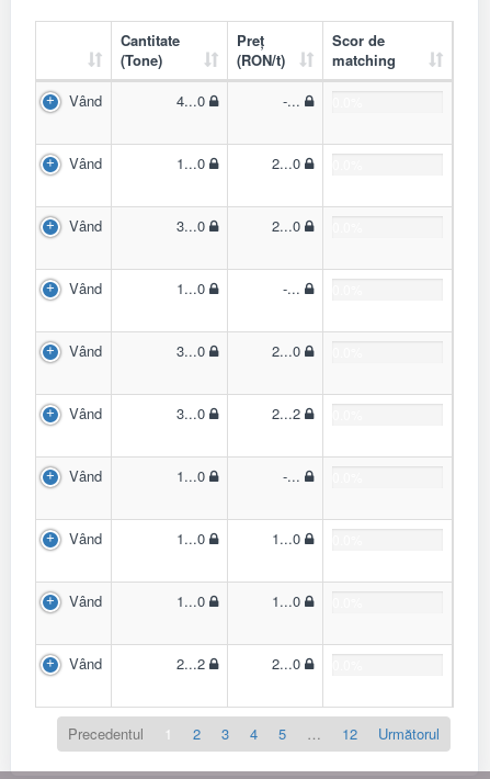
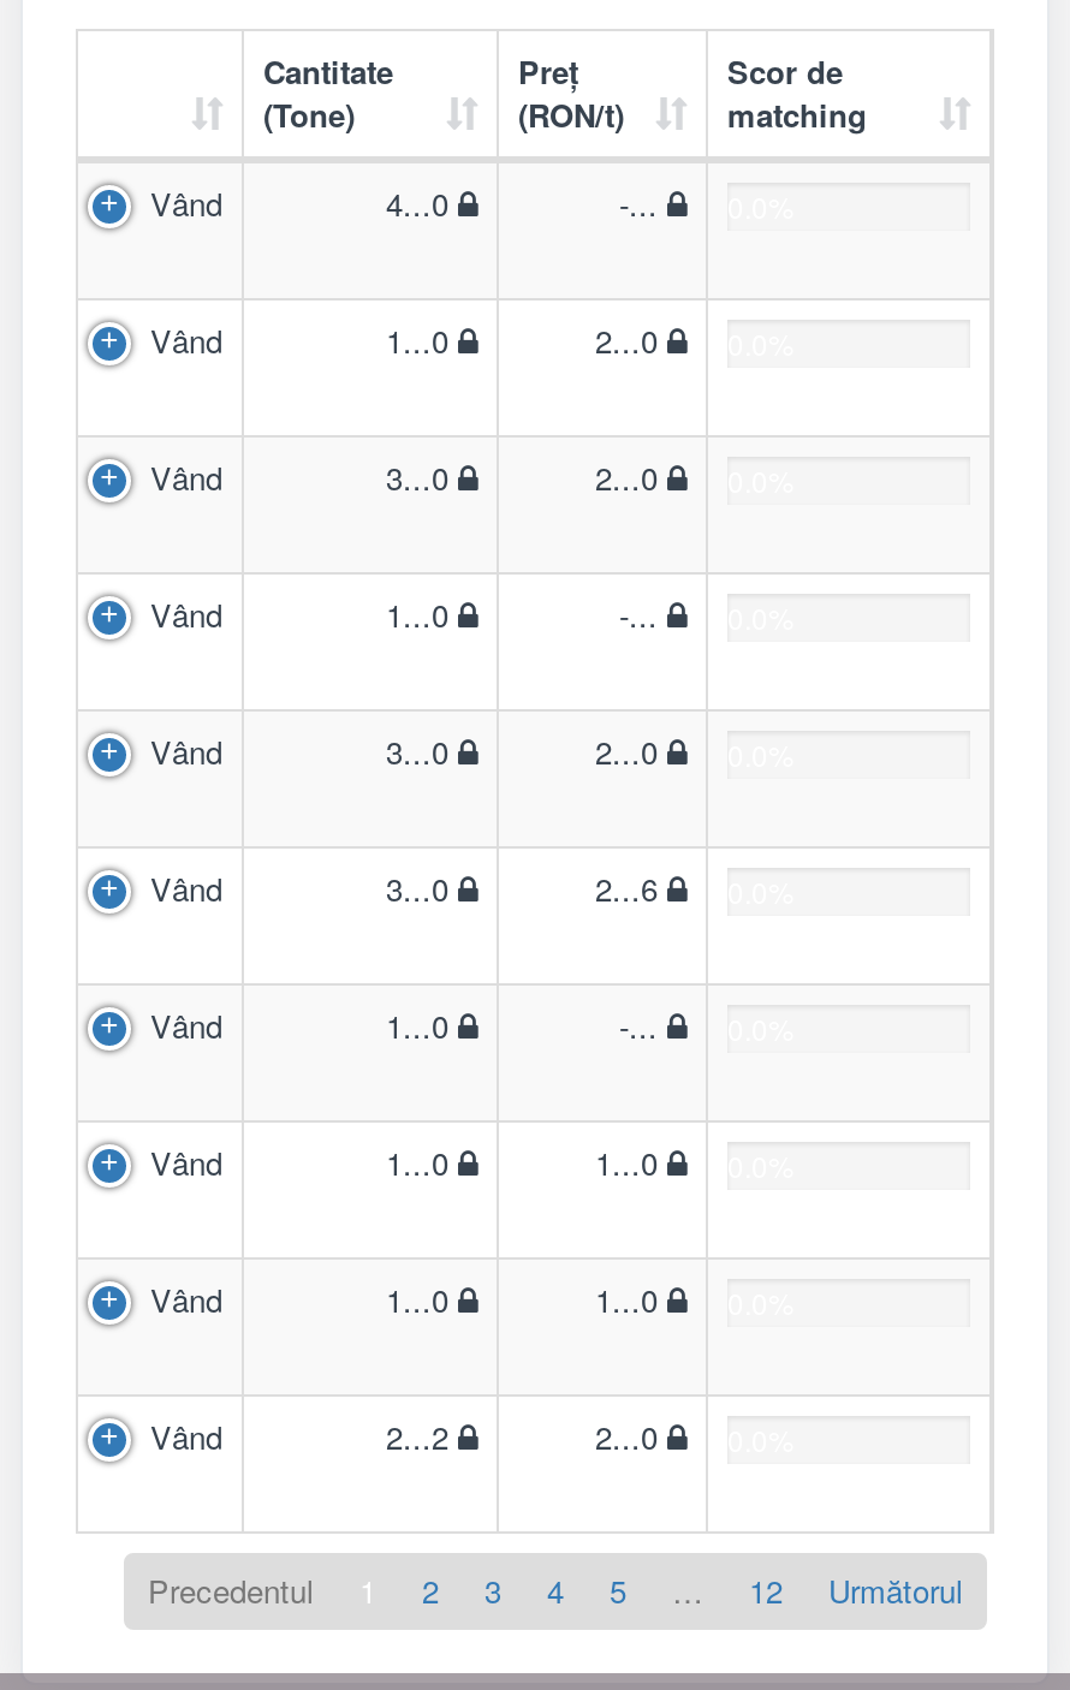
[272,403,300,424] 2...2 -> [595,865,658,911] 2...6

